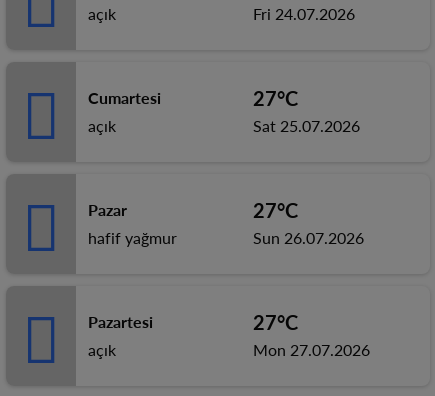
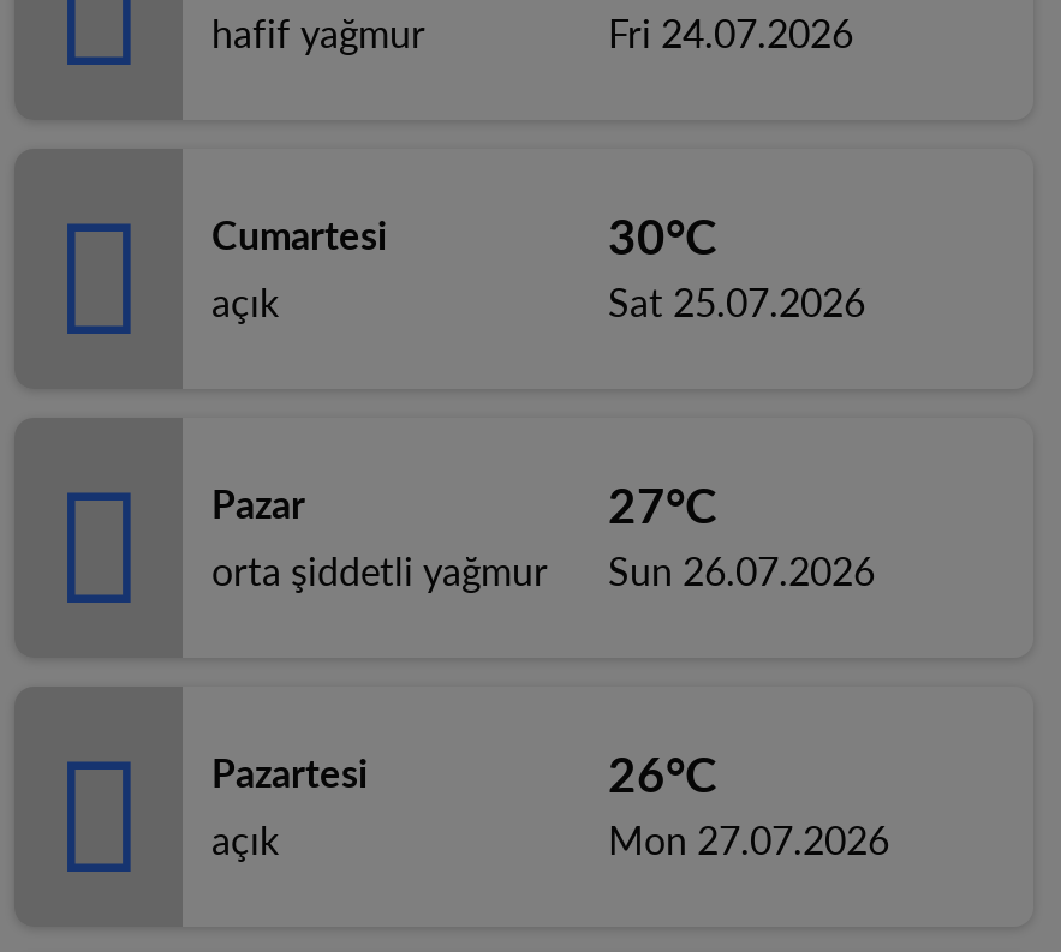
[88,4,116,23] açık -> none
[253,86,298,110] 27°C -> [608,206,716,264] 30°C
moved [88,228,177,247] -> [211,10,425,55]: hafif yağmur
none -> [211,547,548,593] orta şiddetli yağmur
[253,310,298,334] 27°C -> [608,744,716,802] 26°C

